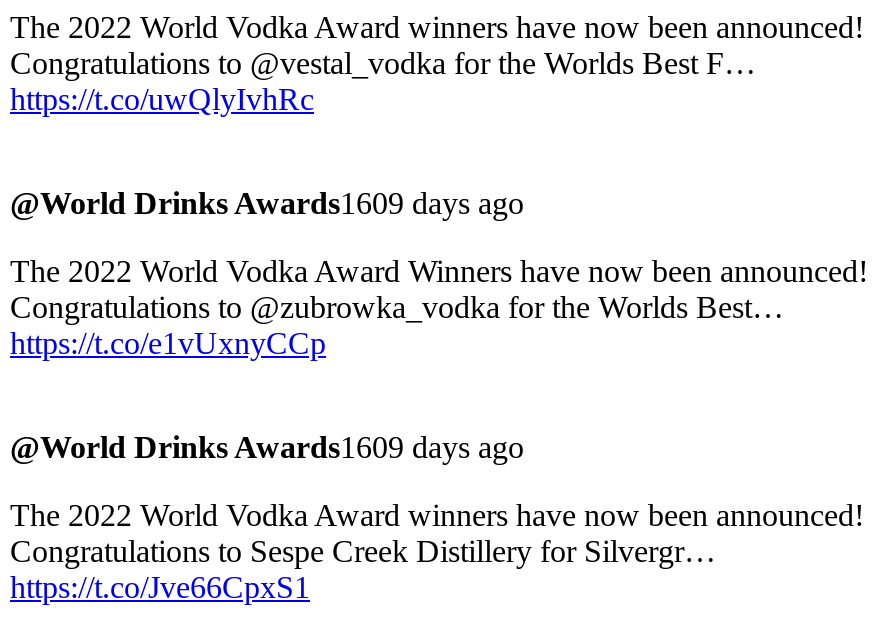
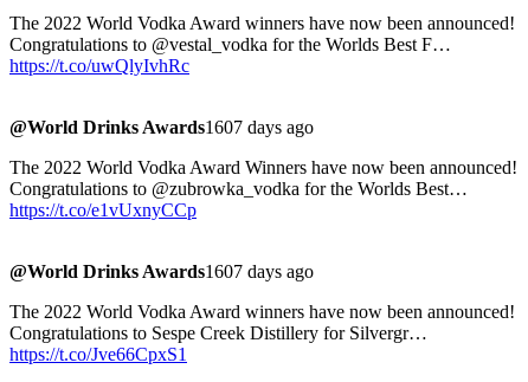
[10,185,524,219] @World Drinks Awards1609 days ago -> [9,116,314,137] @World Drinks Awards1607 days ago
[10,429,524,463] @World Drinks Awards1609 days ago -> [9,261,314,281] @World Drinks Awards1607 days ago

